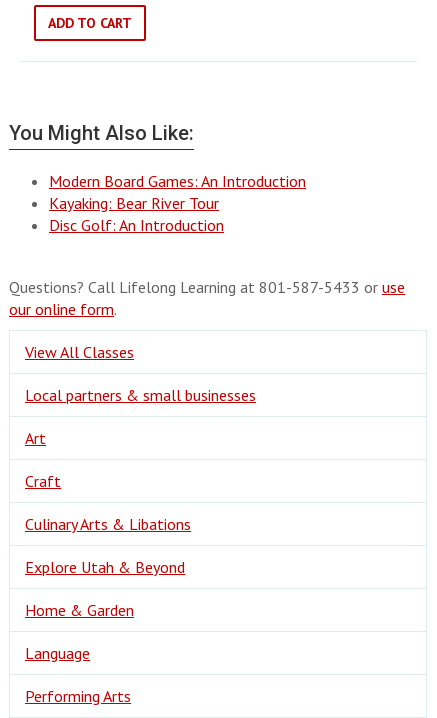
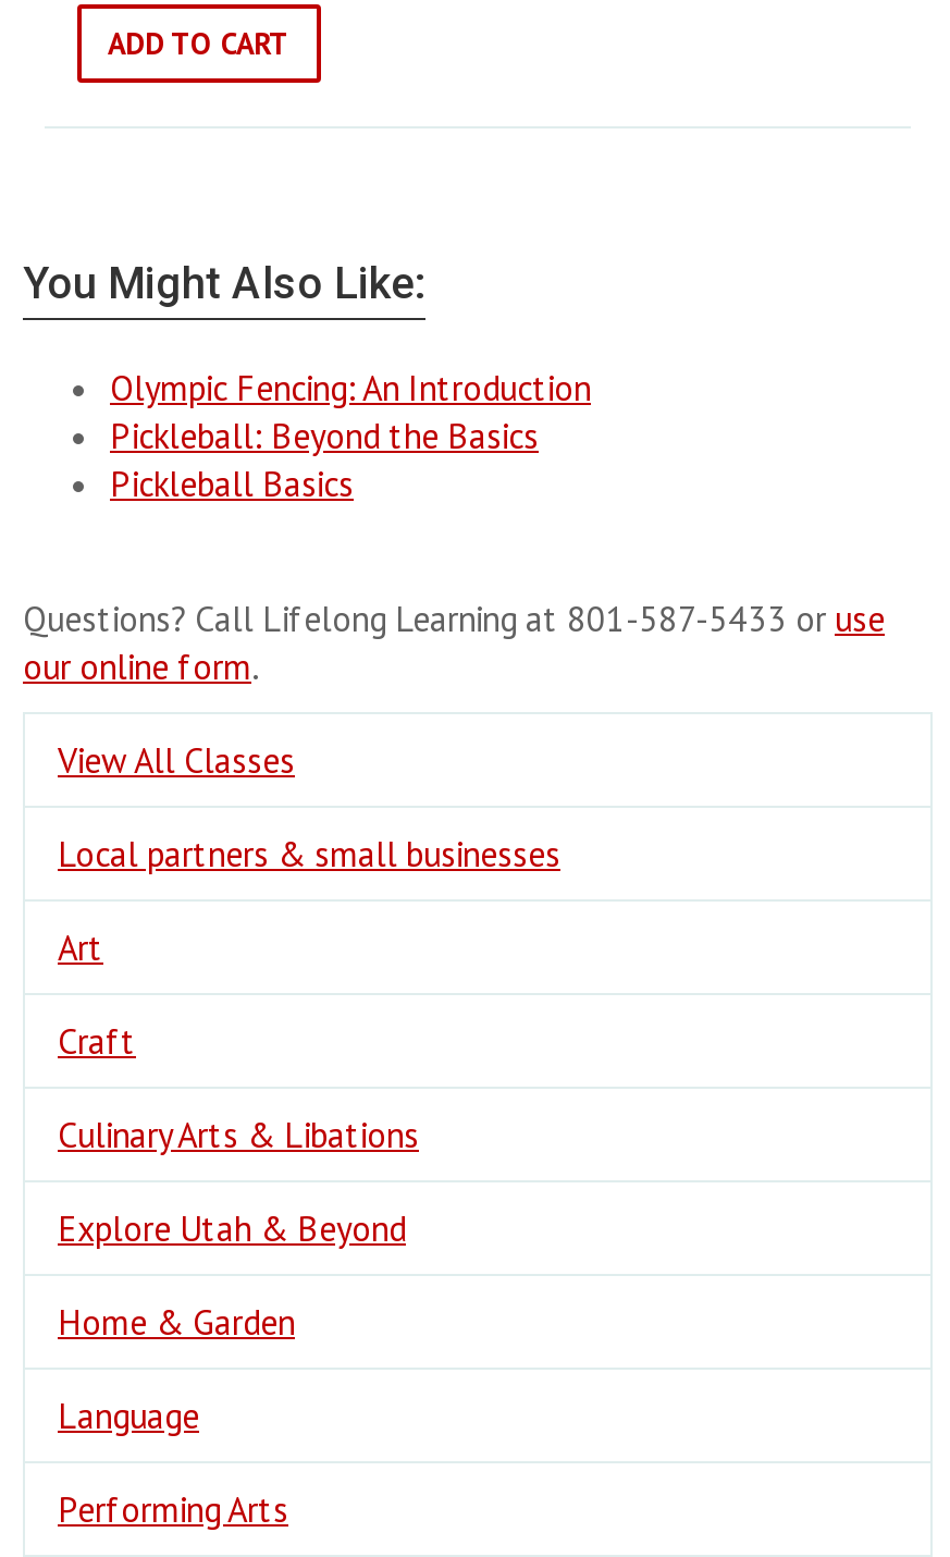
[49,171,306,235] Modern Board Games: An Introduction | Kayaking: Bear River Tour | Disc Golf: An Introduction -> [110,366,591,505] Olympic Fencing: An Introduction | Pickleball: Beyond the Basics | Pickleball Basics

